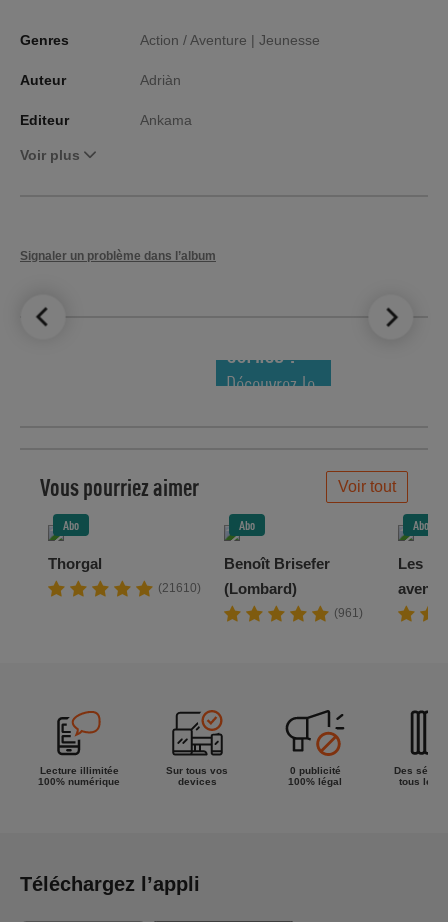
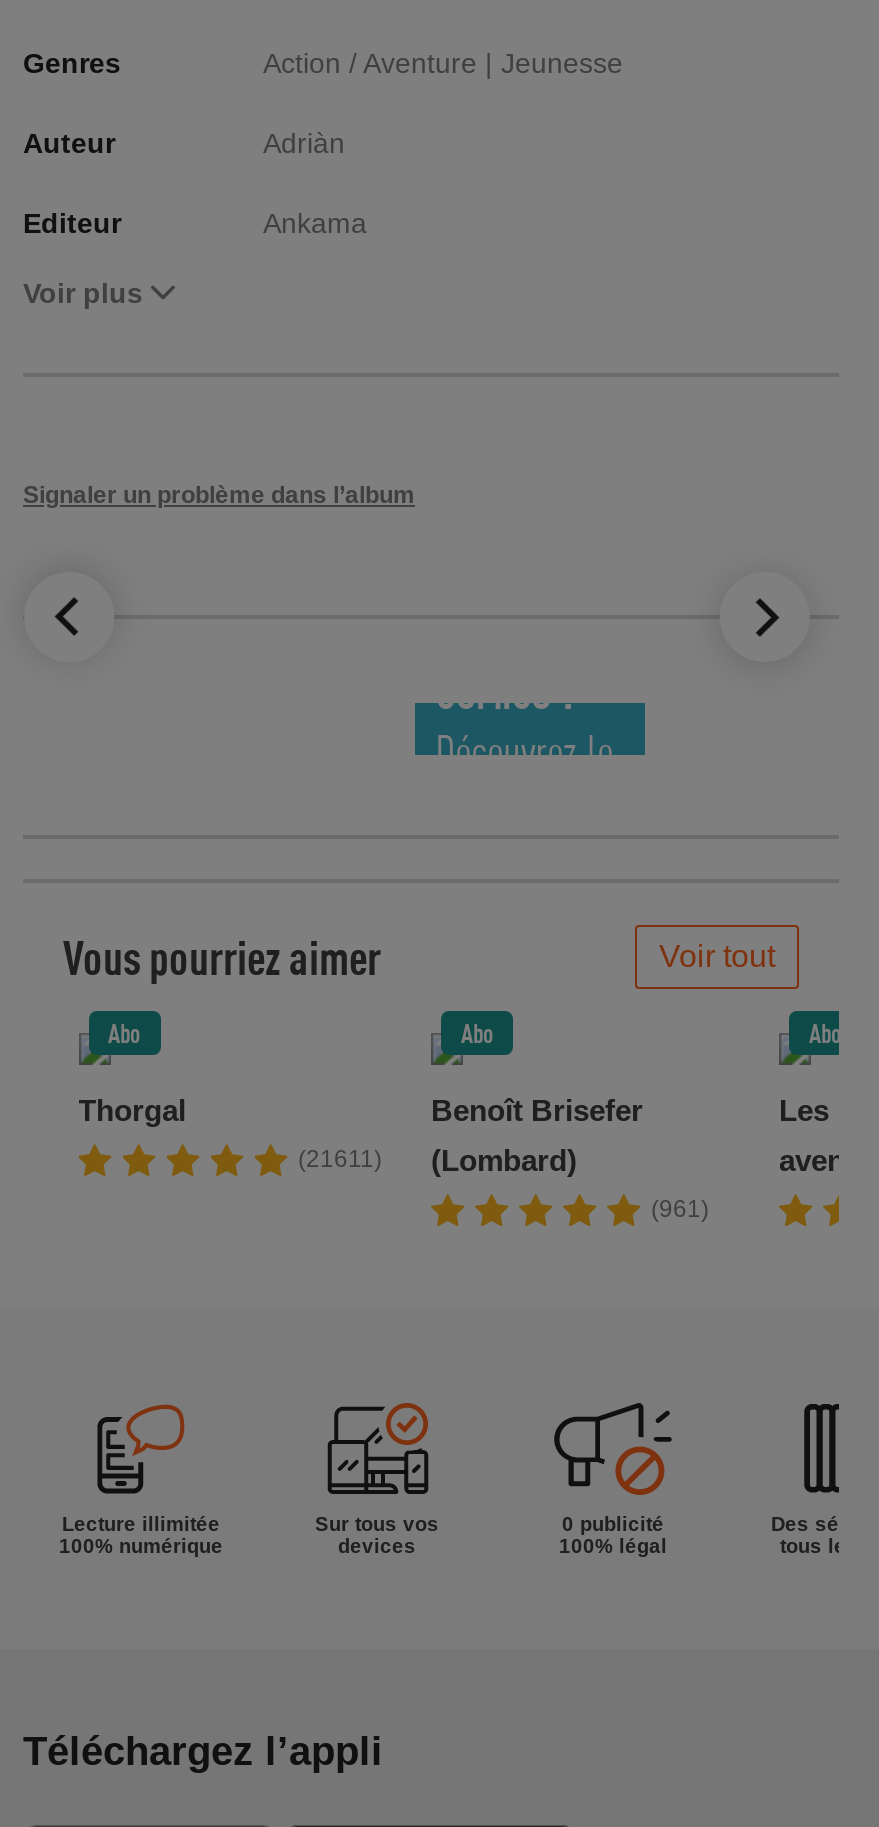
[157,580,297,597] (21610) (Lombard) -> [298,1143,577,1177] (21611) (Lombard)

